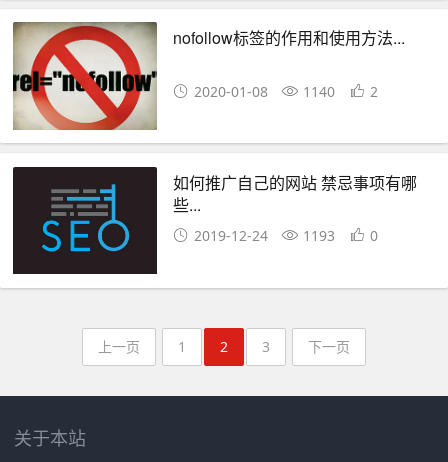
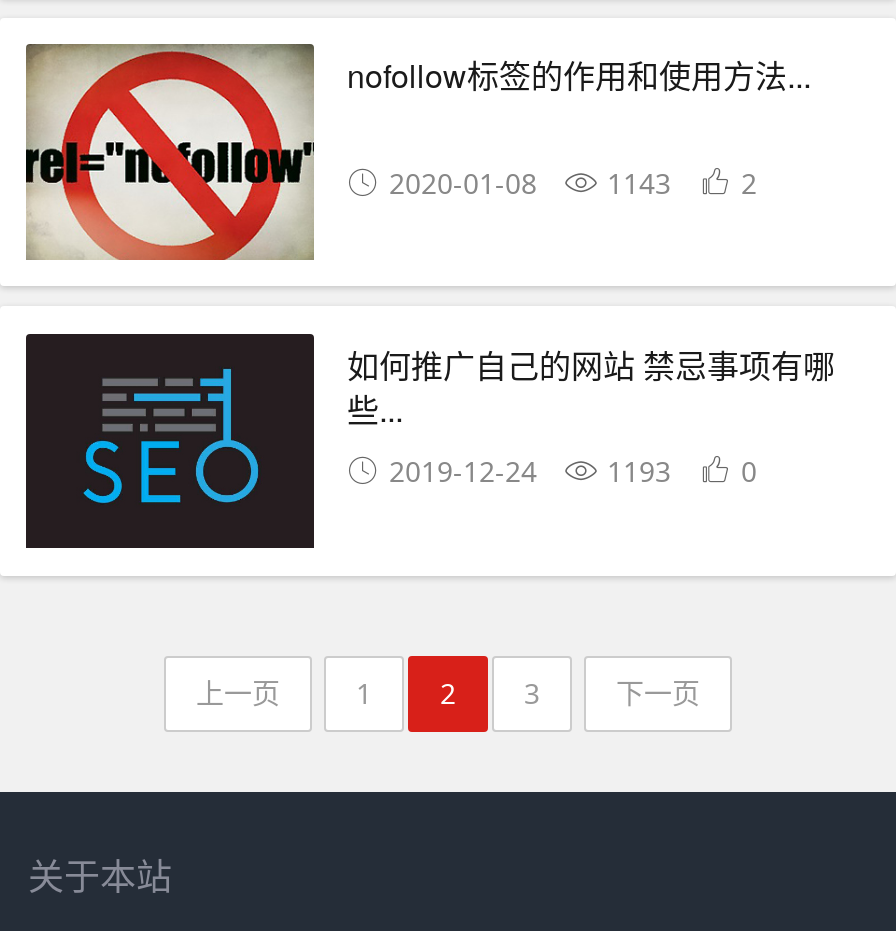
[194,82,378,101] 2020-01-08 1140 2 -> [389,163,757,201] 2020-01-08 1143 2

